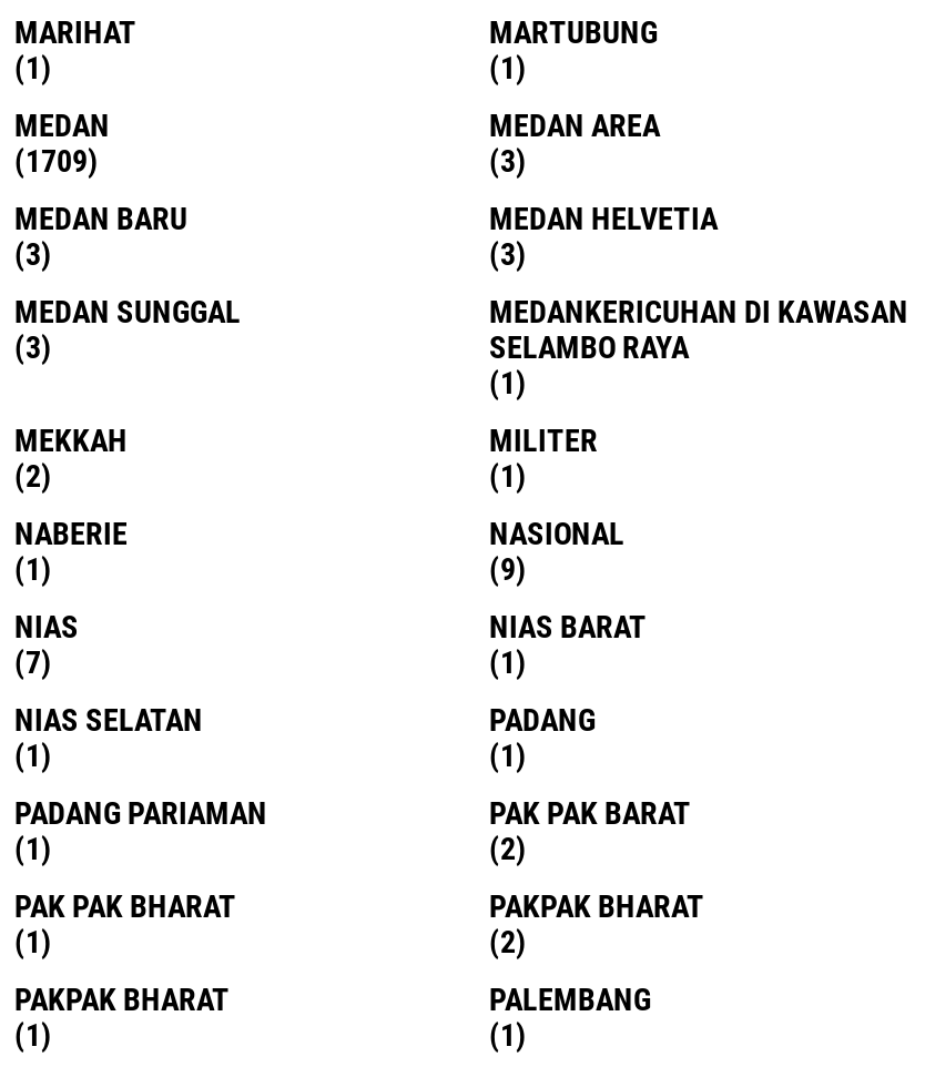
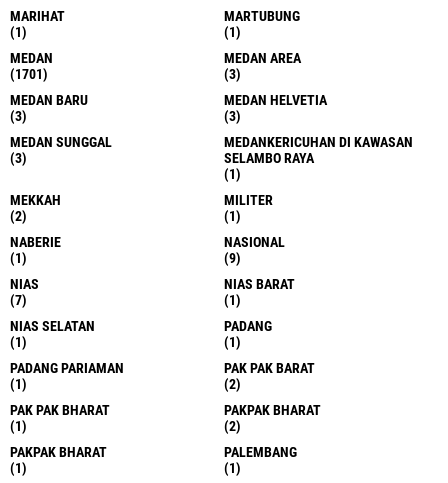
[14,143,99,178] (1709) -> [10,66,48,82] (1701)

